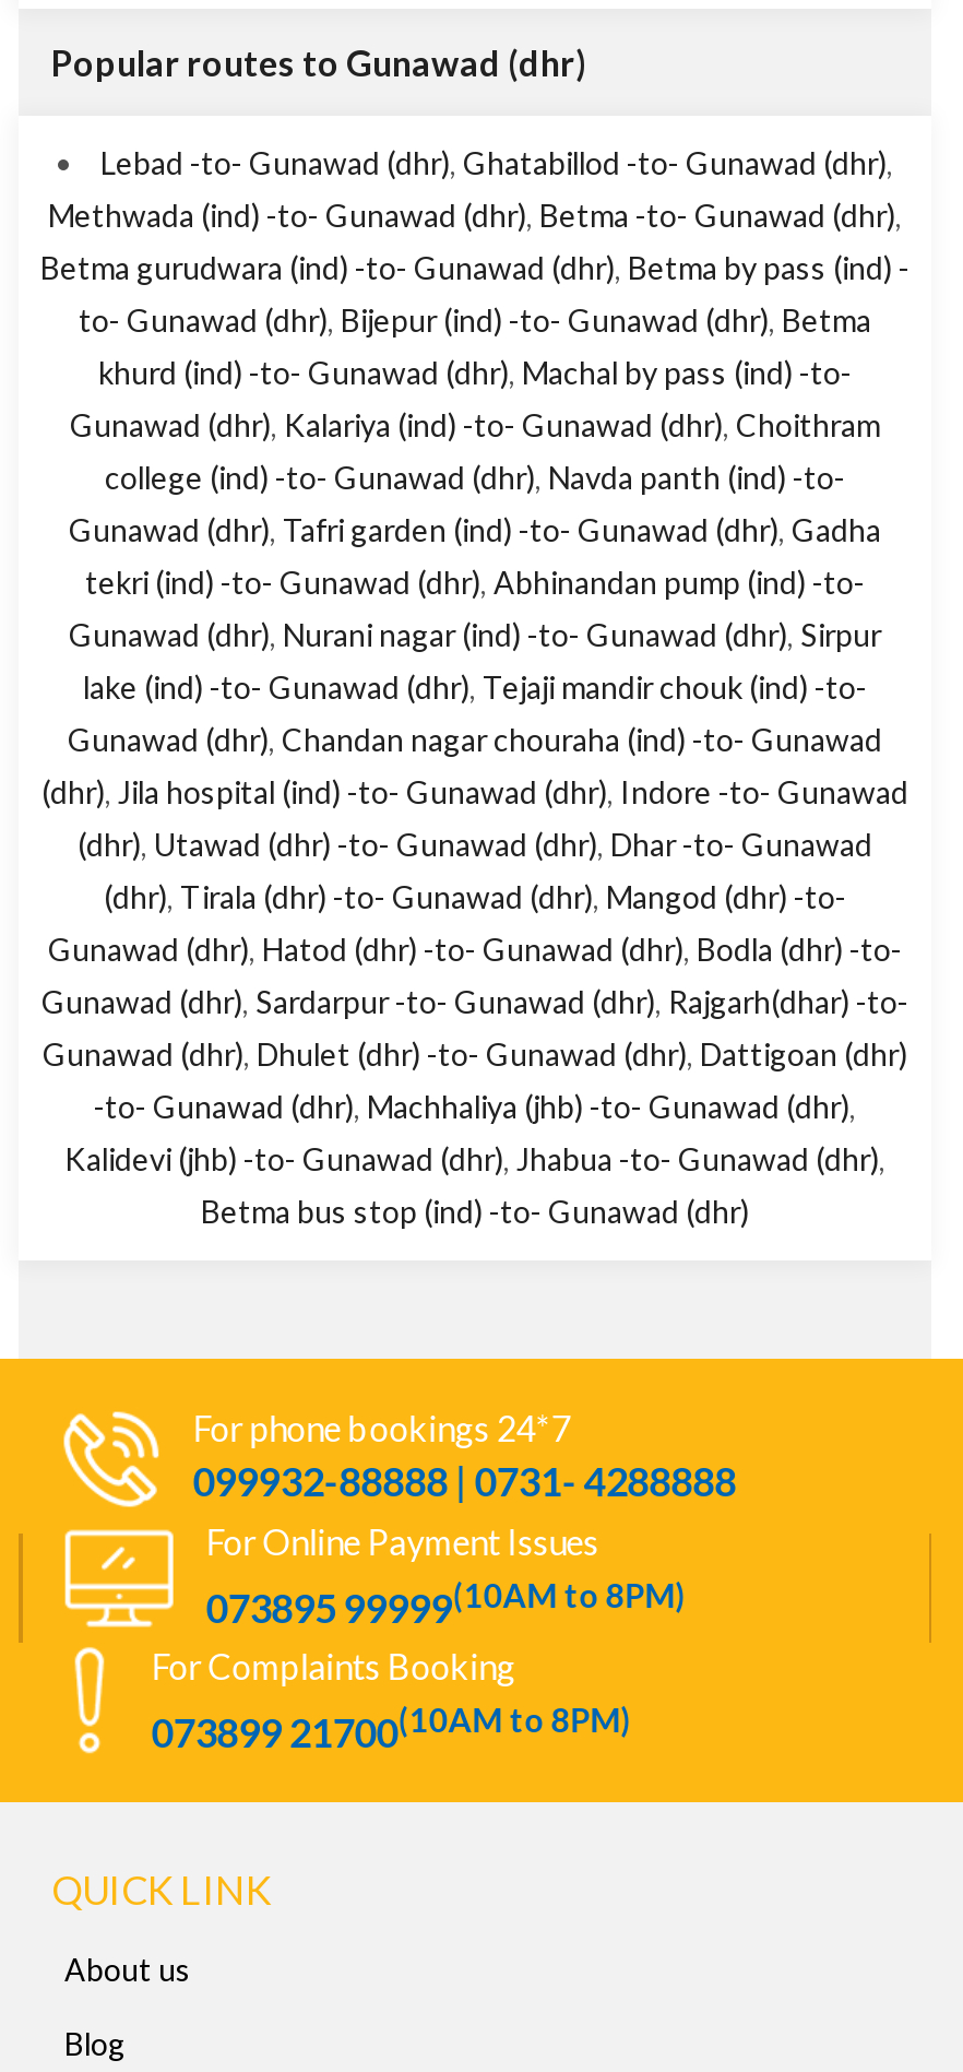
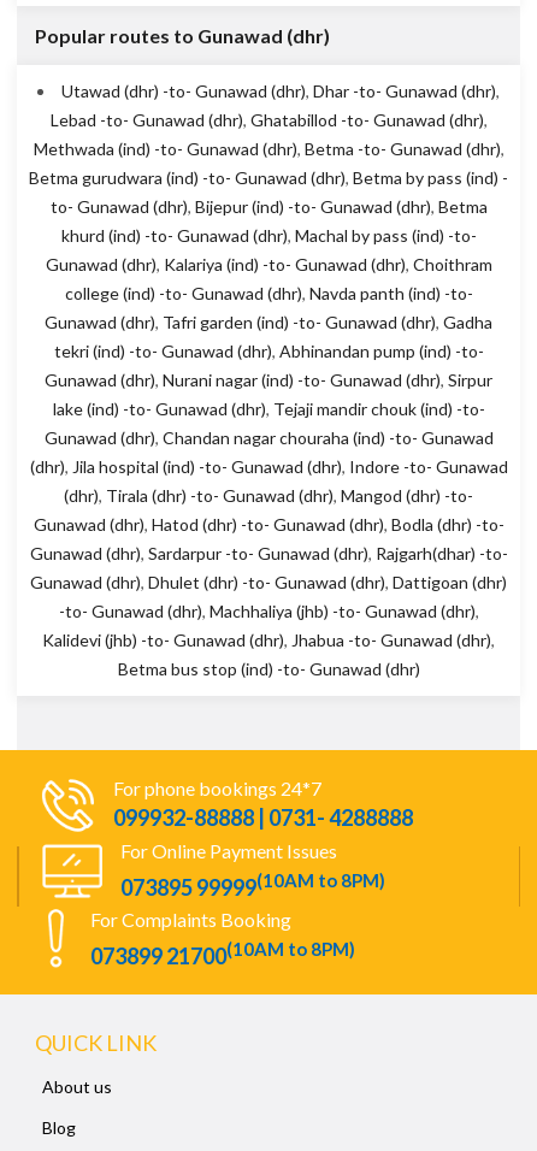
none -> [61,81,500,101] Utawad (dhr) -to- Gunawad (dhr), Dhar -to- Gunawad (dhr),
moved [40,144,909,810] -> [29,110,508,477]: Lebad -to- Gunawad (dhr), Ghatabillod -to- Gunawad (dhr), | Methwada (ind) -to- Gunawad (dhr), Betma -to- Gunawad (dhr), | Betma gurudwara (ind) -to- Gunawad (dhr), Betma by pass (ind) - | ... | Gunawad (dhr), Chandan nagar chouraha (ind) -to- Gunawad | (dhr), Jila hospital (ind) -to- Gunawad (dhr), Indore -to- Gunawad
[78,826,872,863] (dhr), Utawad (dhr) -to- Gunawad (dhr), Dhar -to- Gunawad -> none

